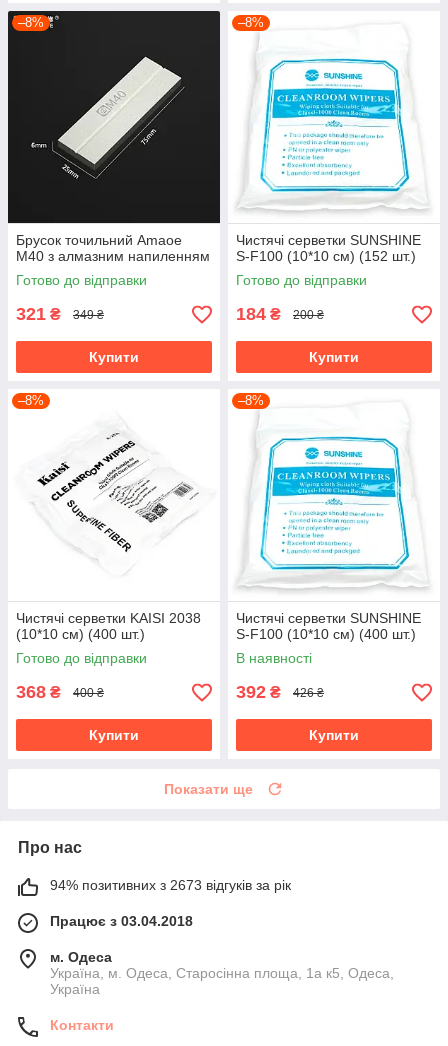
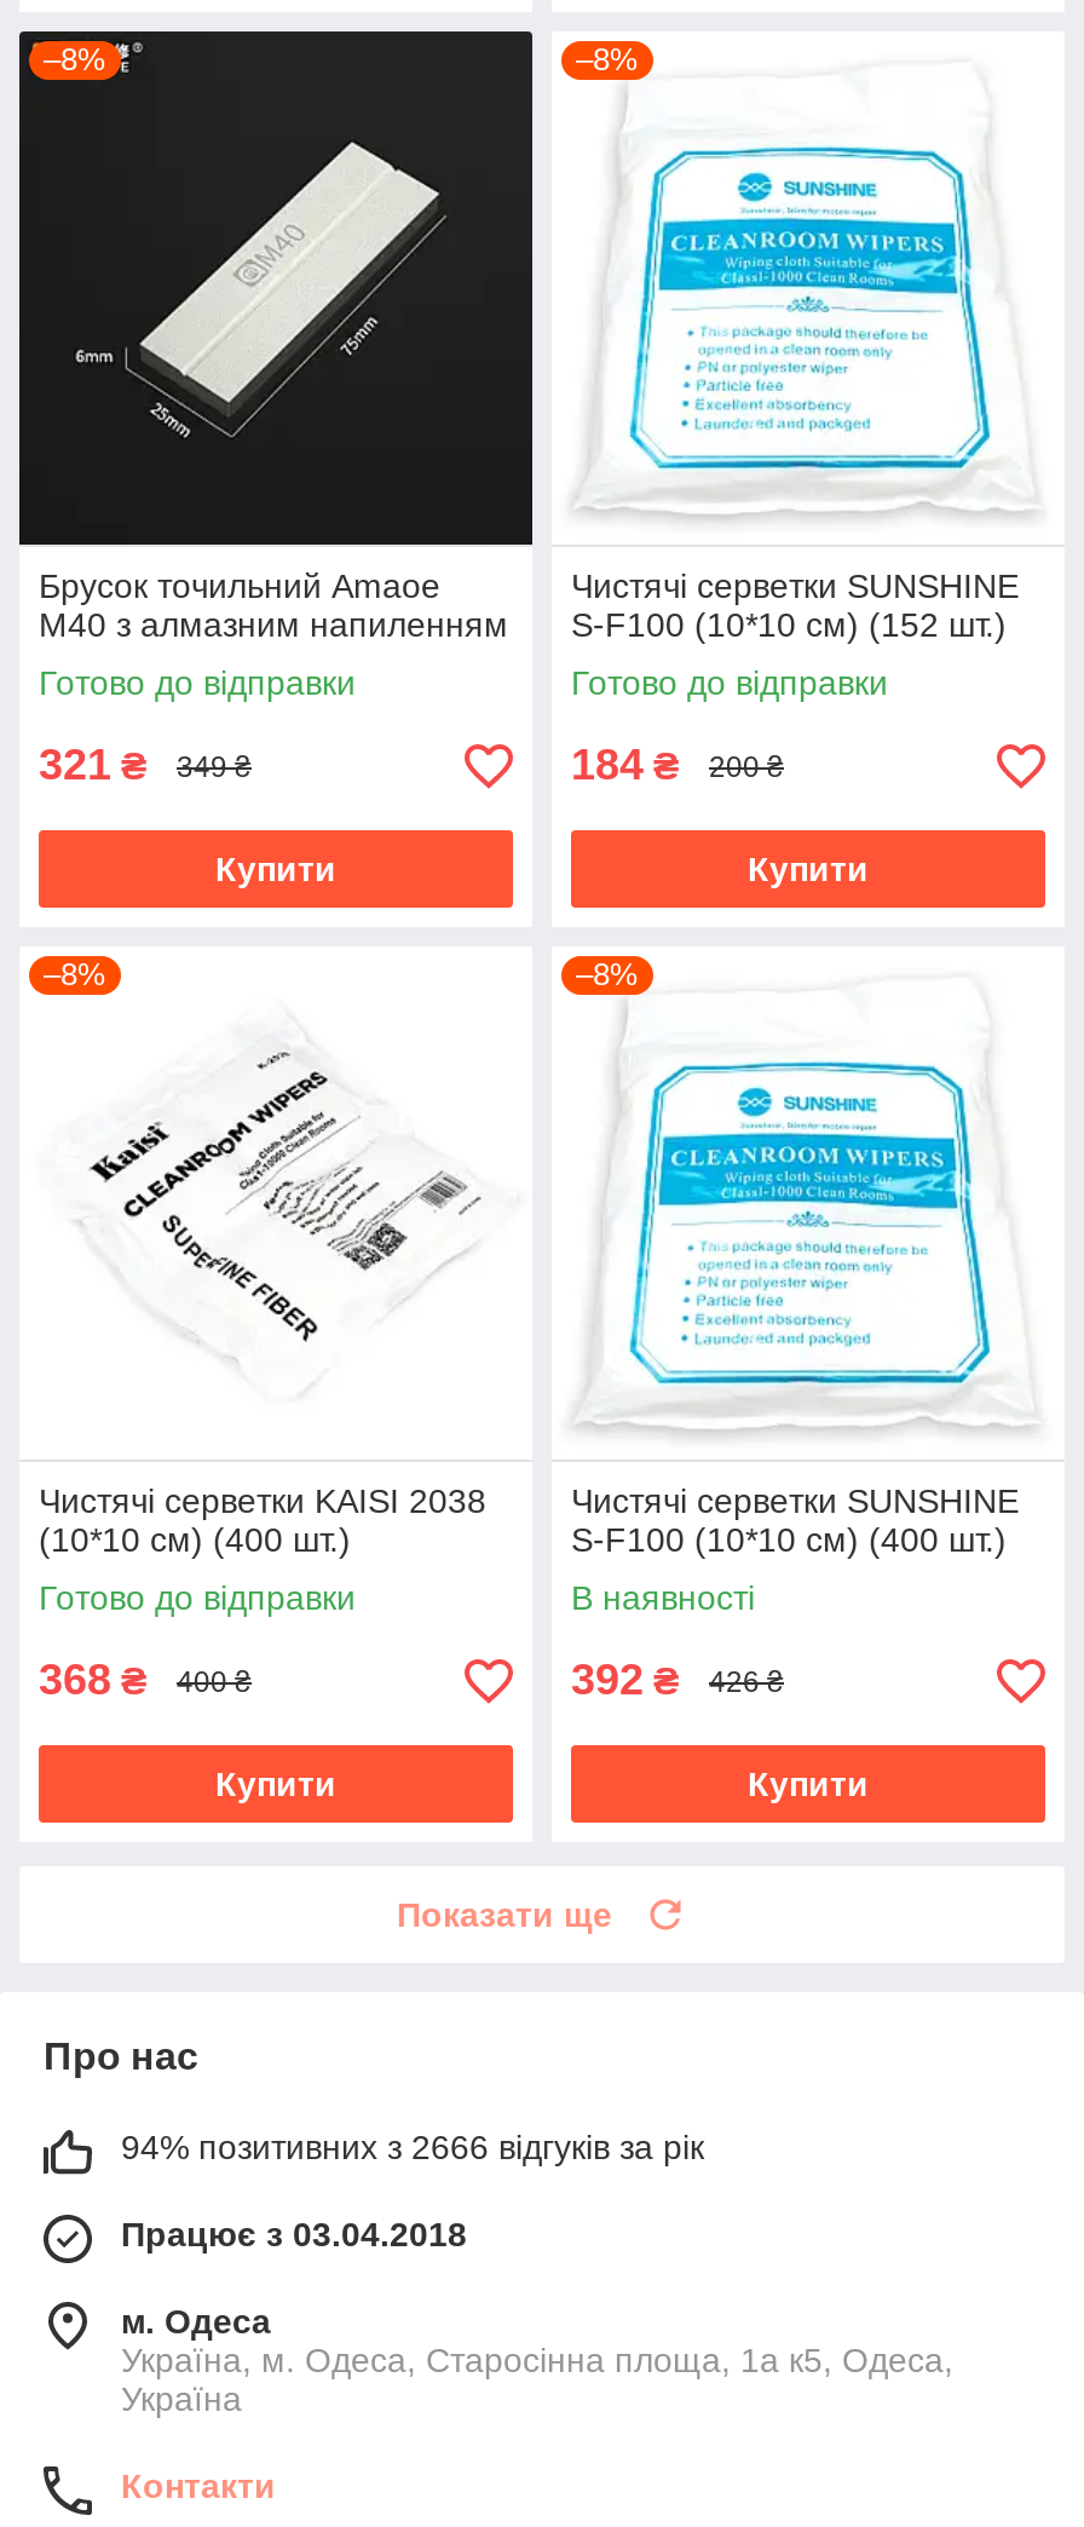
[50,877,291,893] 94% позитивних з 2673 відгуків за рік -> [121,2129,704,2167] 94% позитивних з 2666 відгуків за рік

